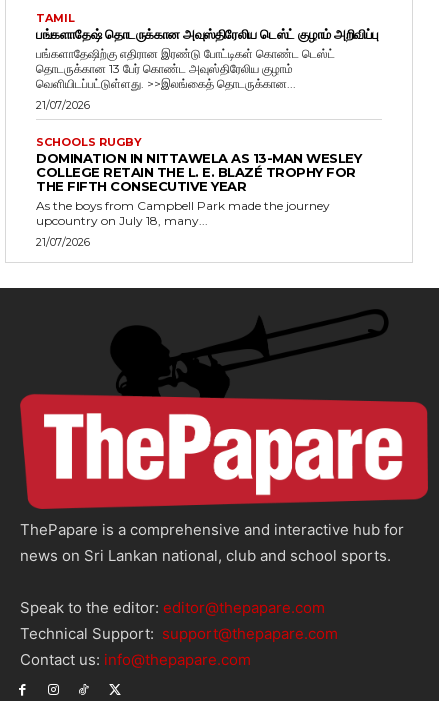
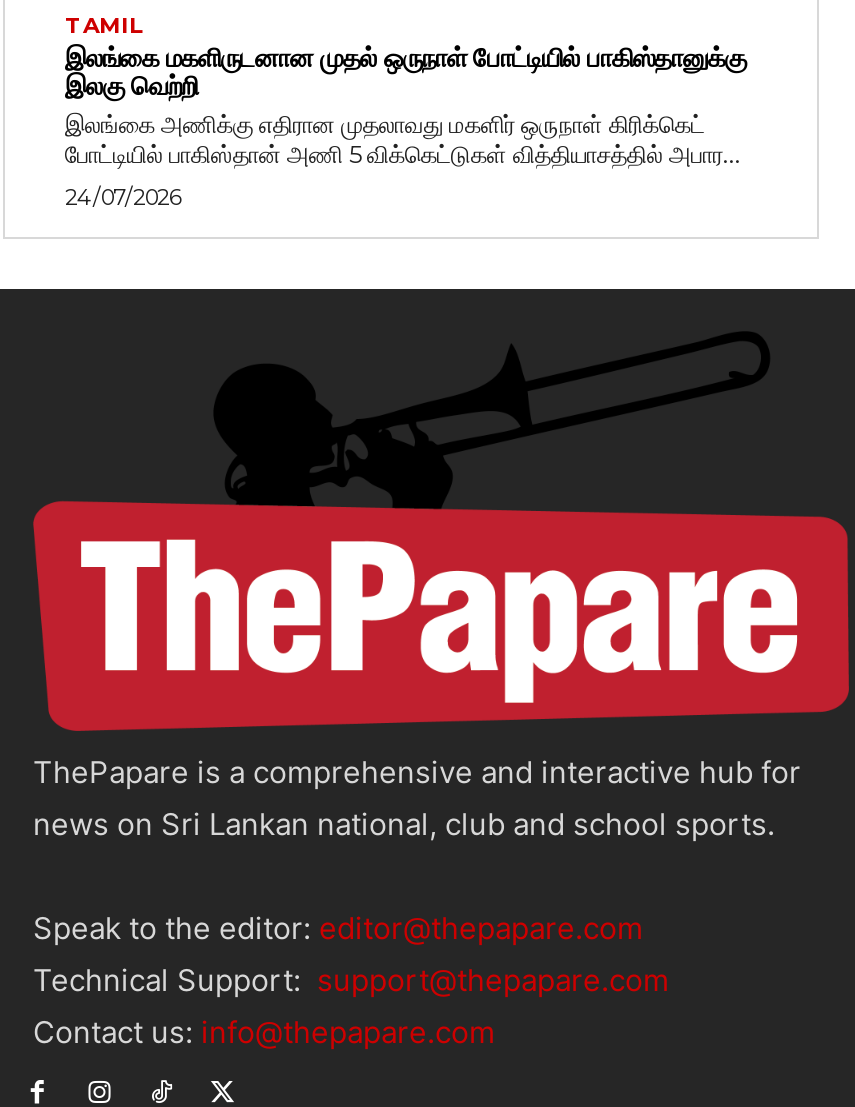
[36,26,378,249] பங்களாதேஷ் தொடருக்கான அவுஸ்திரேலிய டெஸ்ட் குழாம் அறிவிப்பு | பங்களாதேஷிற்கு எதிரான இரண்டு போட்டிகள் கொண்ட டெஸ்ட் | தொடருக்கான 13 பேர் கொண்ட அவுஸ்திரேலிய குழாம் | வெளியிடப்பட்டுள்ளது. >>இலங்கைத் தொடருக்கான... | 21/07/2026 | SCHOOLS RUGBY | DOMINATION IN NITTAWELA AS 13-MAN WESLEY | COLLEGE RETAIN THE L. E. BLAZÉ TROPHY FOR | THE FIFTH CONSECUTIVE YEAR | As the boys from Campbell Park made the journey | upcountry on July 18, many... | 21/07/2026 -> [65,41,746,211] இலங்கை மகளிருடனான முதல் ஒருநாள் போட்டியில் பாகிஸ்தானுக்கு | இலகு வெற்றி | இலங்கை அணிக்கு எதிரான முதலாவது மகளிர் ஒருநாள் கிரிக்கெட் | போட்டியில் பாகிஸ்தான் அணி 5 விக்கெட்டுகள் வித்தியாசத்தில் அபார... | 24/07/2026

